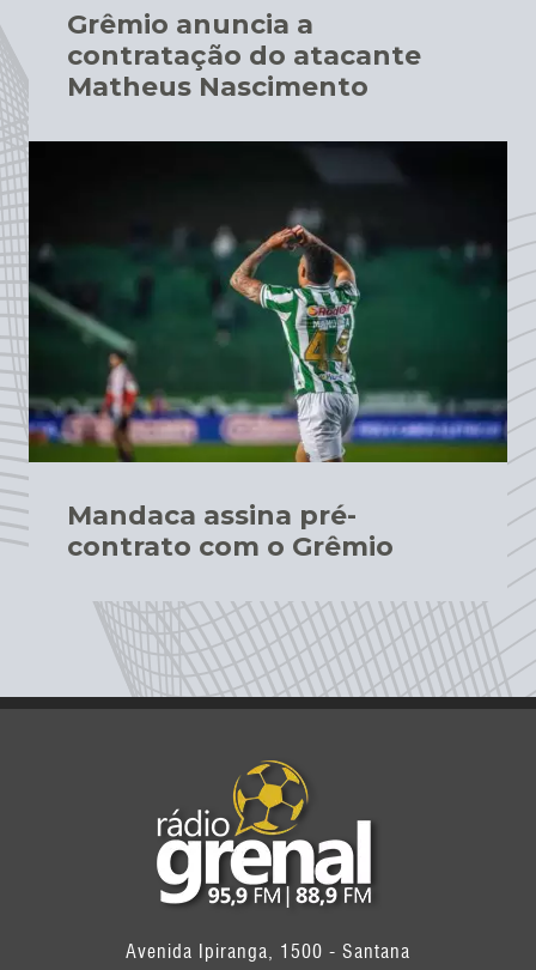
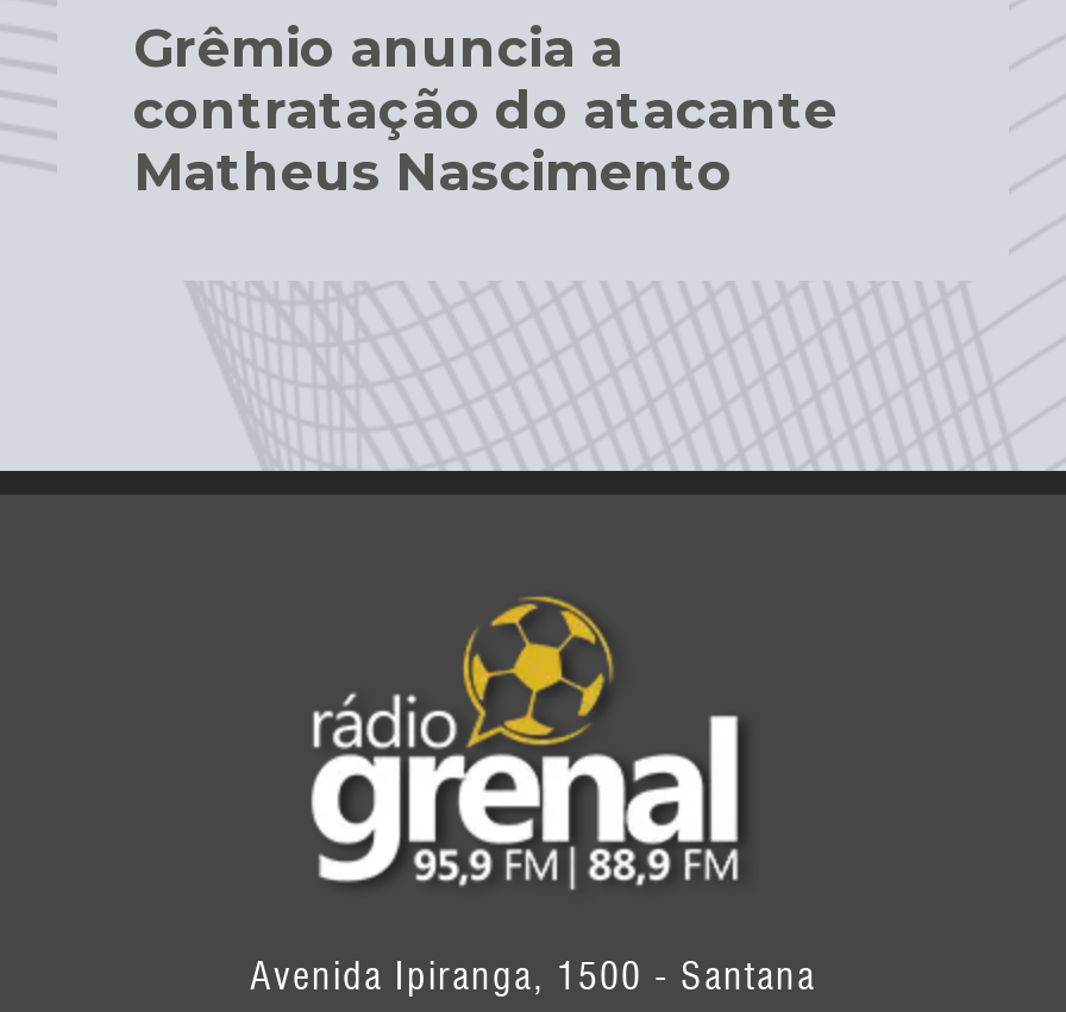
[28,140,508,563] [image] | Mandaca assina pré- | contrato com o Grêmio -> none

